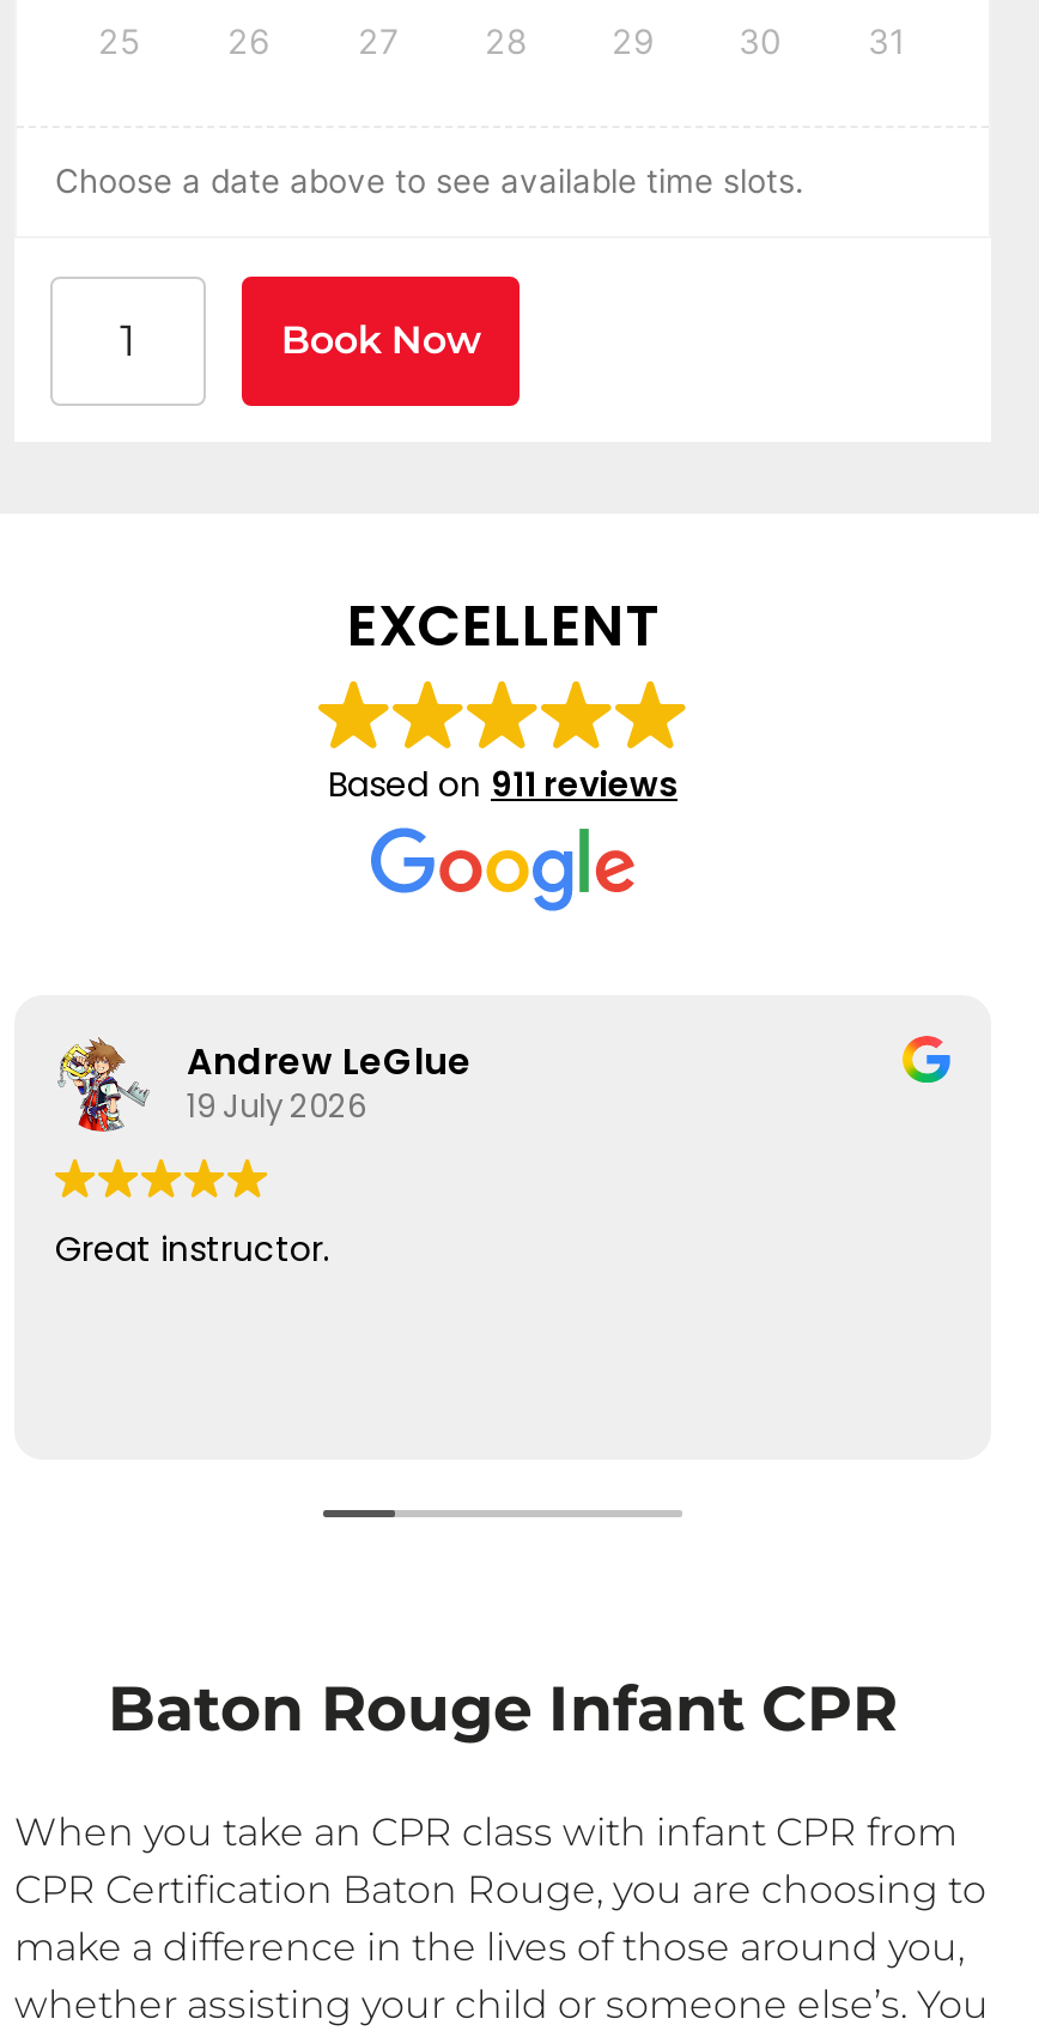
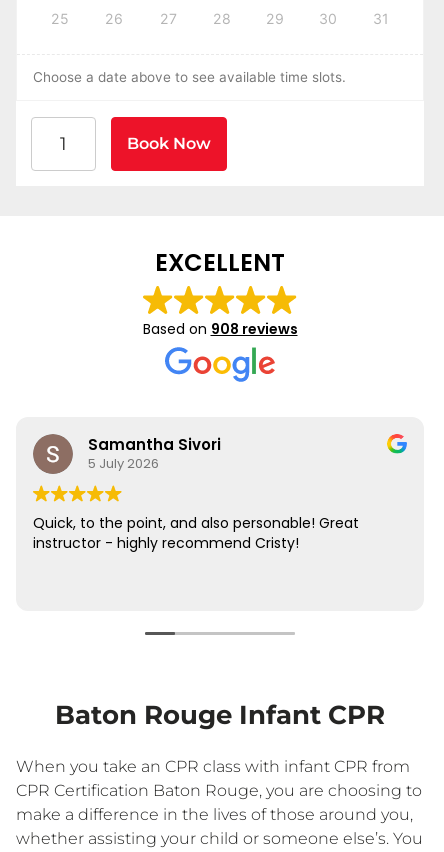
[328,760,678,808] Based on 911 reviews -> [142,319,297,339] Based on 908 reviews
[57,1037,472,1132] [image] | Andrew LeGlue | 19 July 2026 -> [33,434,221,474] [image] | Samantha Sivori | 5 July 2026
[55,1225,330,1273] Great instructor. -> [33,513,359,553] Quick, to the point, and also personable! Great | instructor - highly recommend Cristy!

